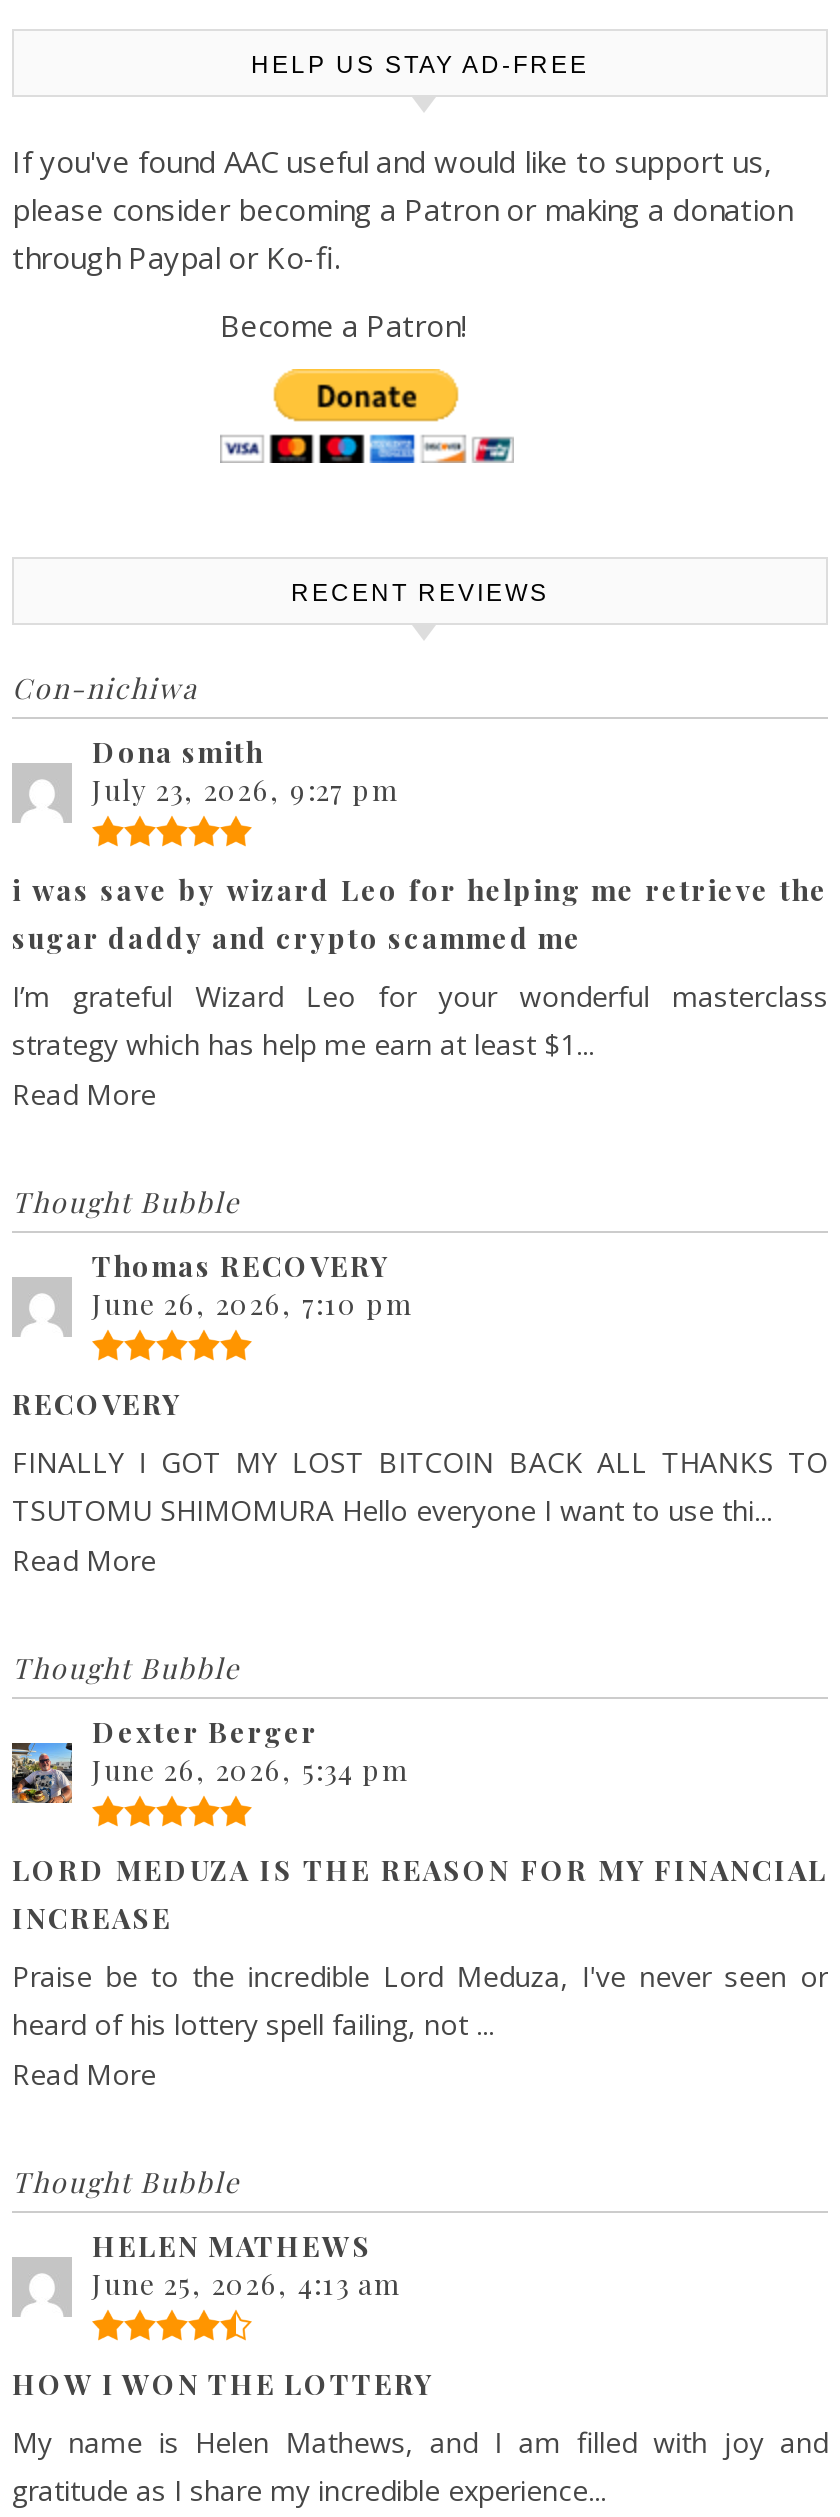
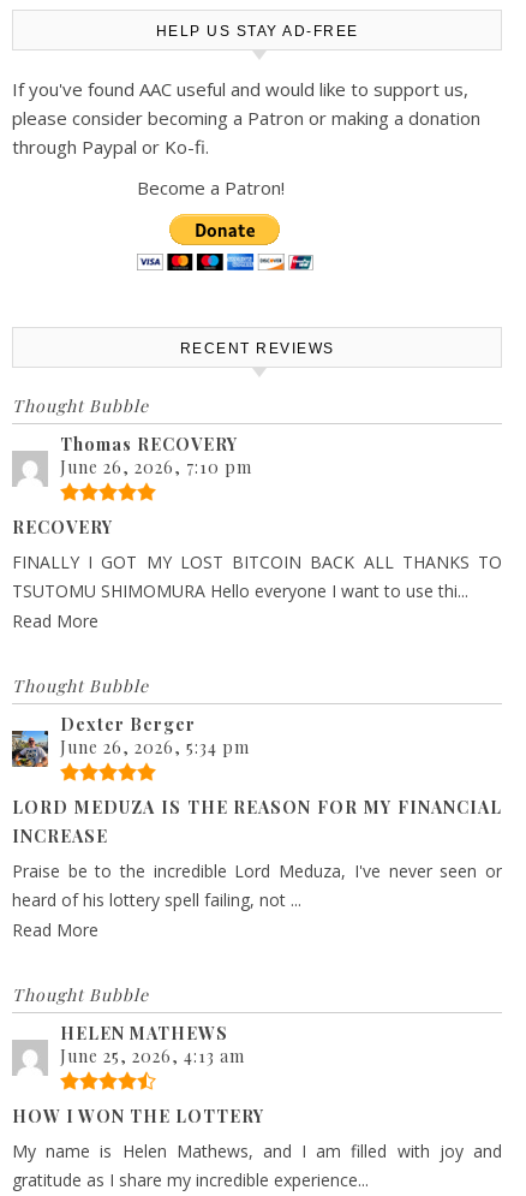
[12,669,828,1113] Con-nichiwa | Dona smith | July 23, 2026, 9:27 pm | i was save by wizard Leo for helping me retrieve the | sugar daddy and crypto scammed me | I’m grateful Wizard Leo for your wonderful masterclass | strategy which has help me earn at least $1... | Read More -> none

